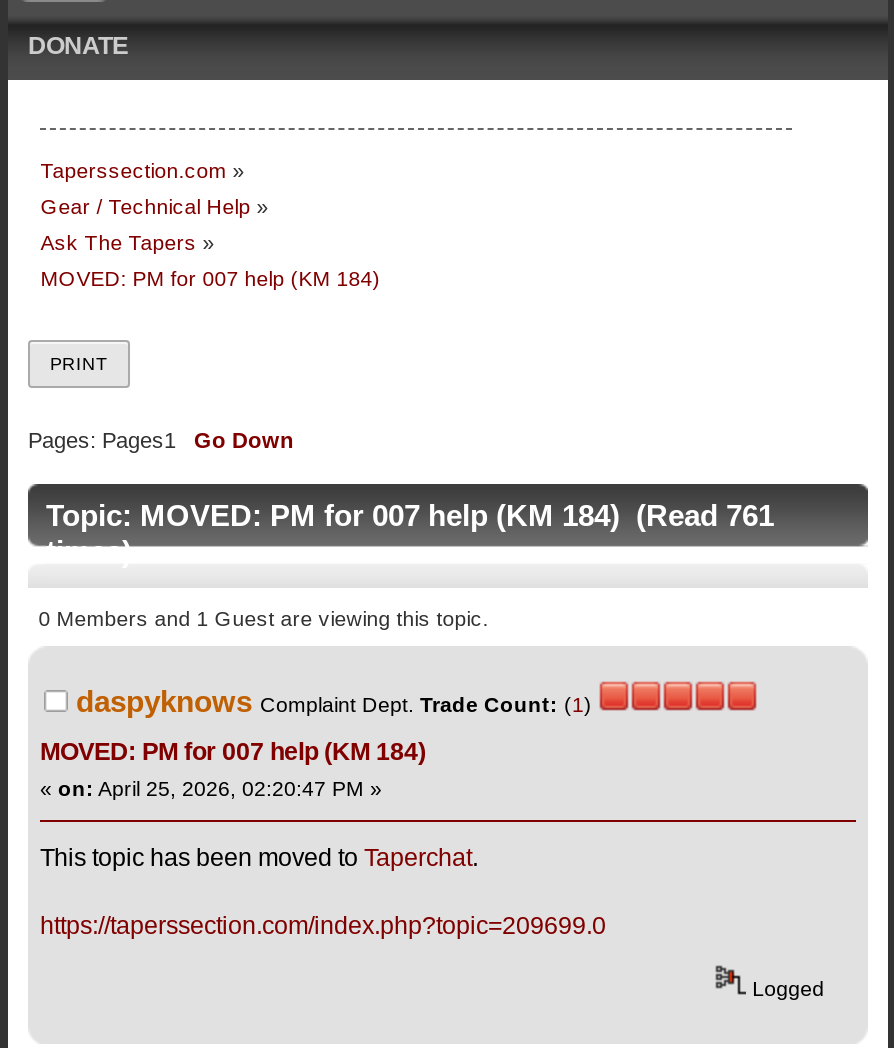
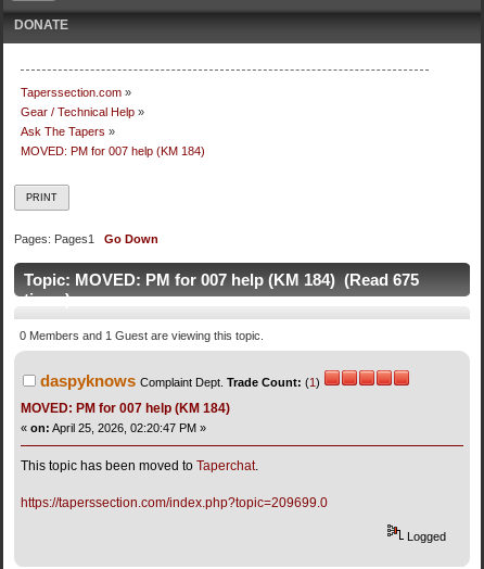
[46,498,774,532] Topic: MOVED: PM for 007 help (KM 184) (Read 761 -> [24,271,419,289] Topic: MOVED: PM for 007 help (KM 184) (Read 675

